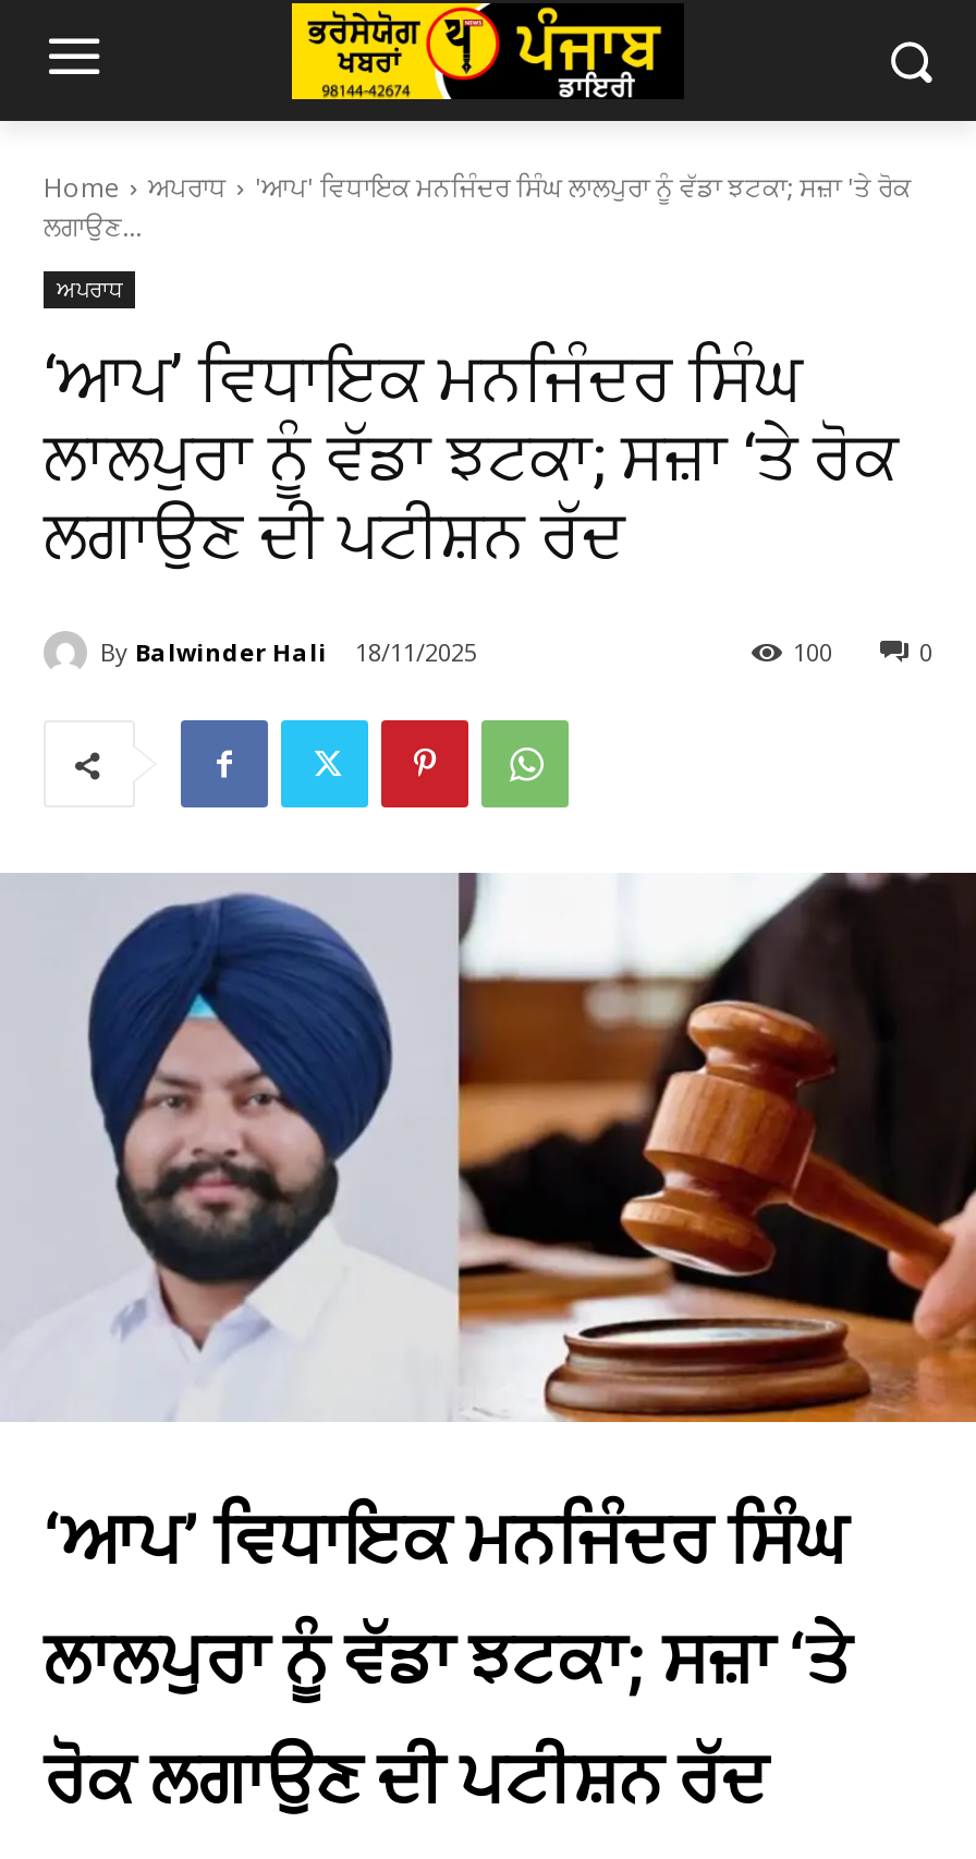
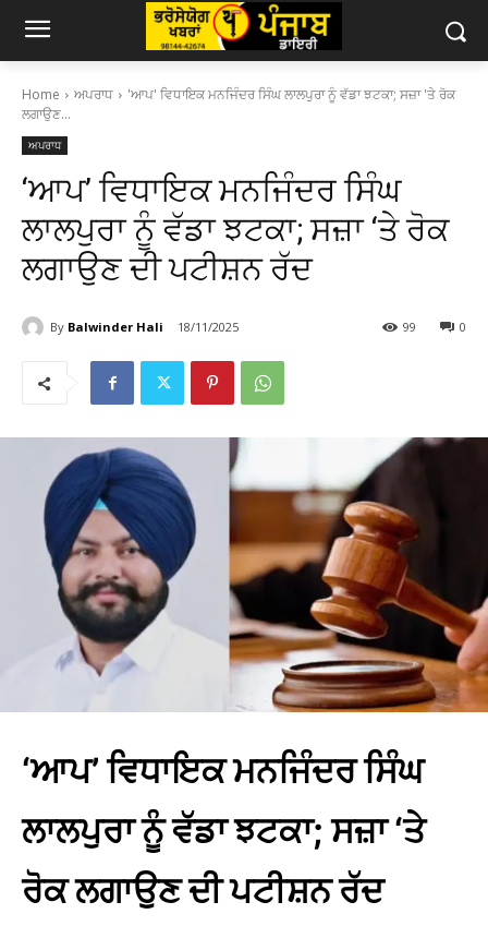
[793,636,832,668] 100 -> [403,319,416,335] 99

